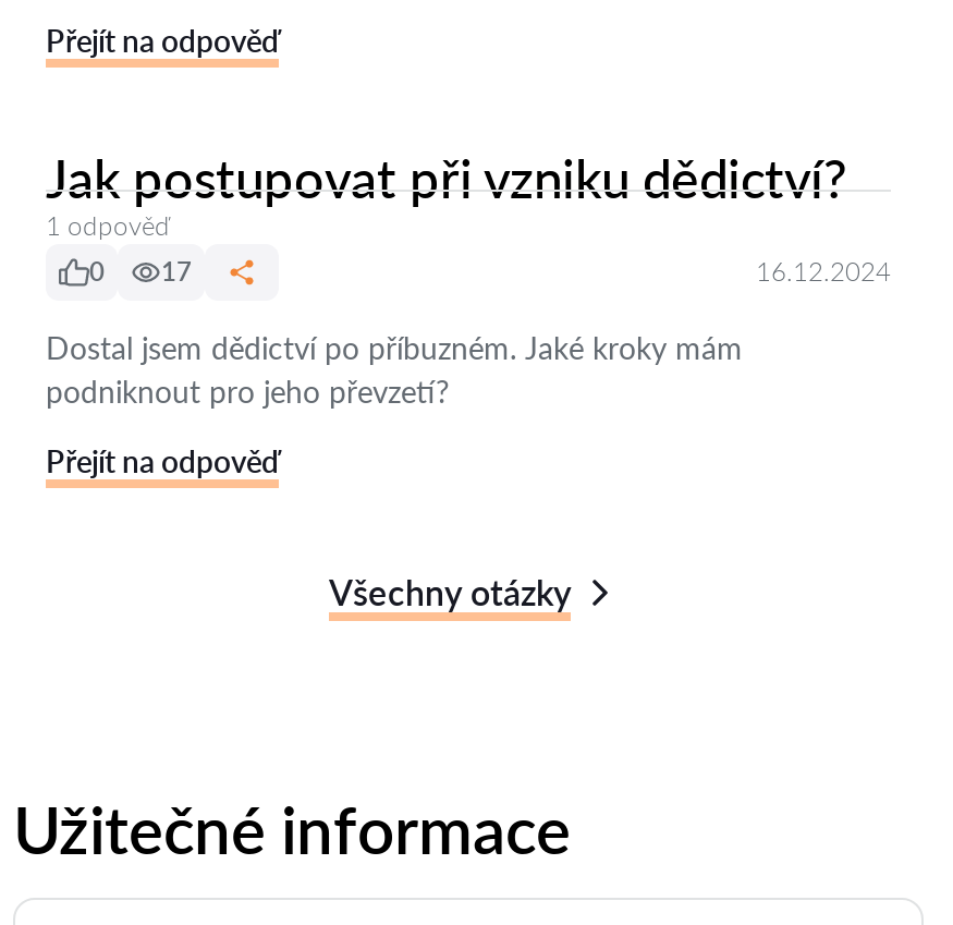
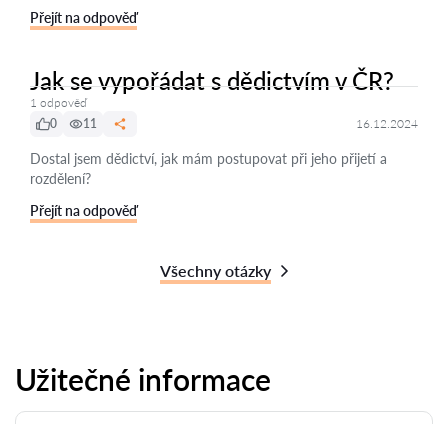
[46,146,847,209] Jak postupovat při vzniku dědictví? -> [30,66,394,95] Jak se vypořádat s dědictvím v ČR?
[89,255,192,288] 0 17 -> [50,116,97,131] 0 11
[46,329,743,410] Dostal jsem dědictví po příbuzném. Jaké kroky mám | podniknout pro jeho převzetí? -> [30,150,387,187] Dostal jsem dědictví, jak mám postupovat při jeho přijetí a | rozdělení?

